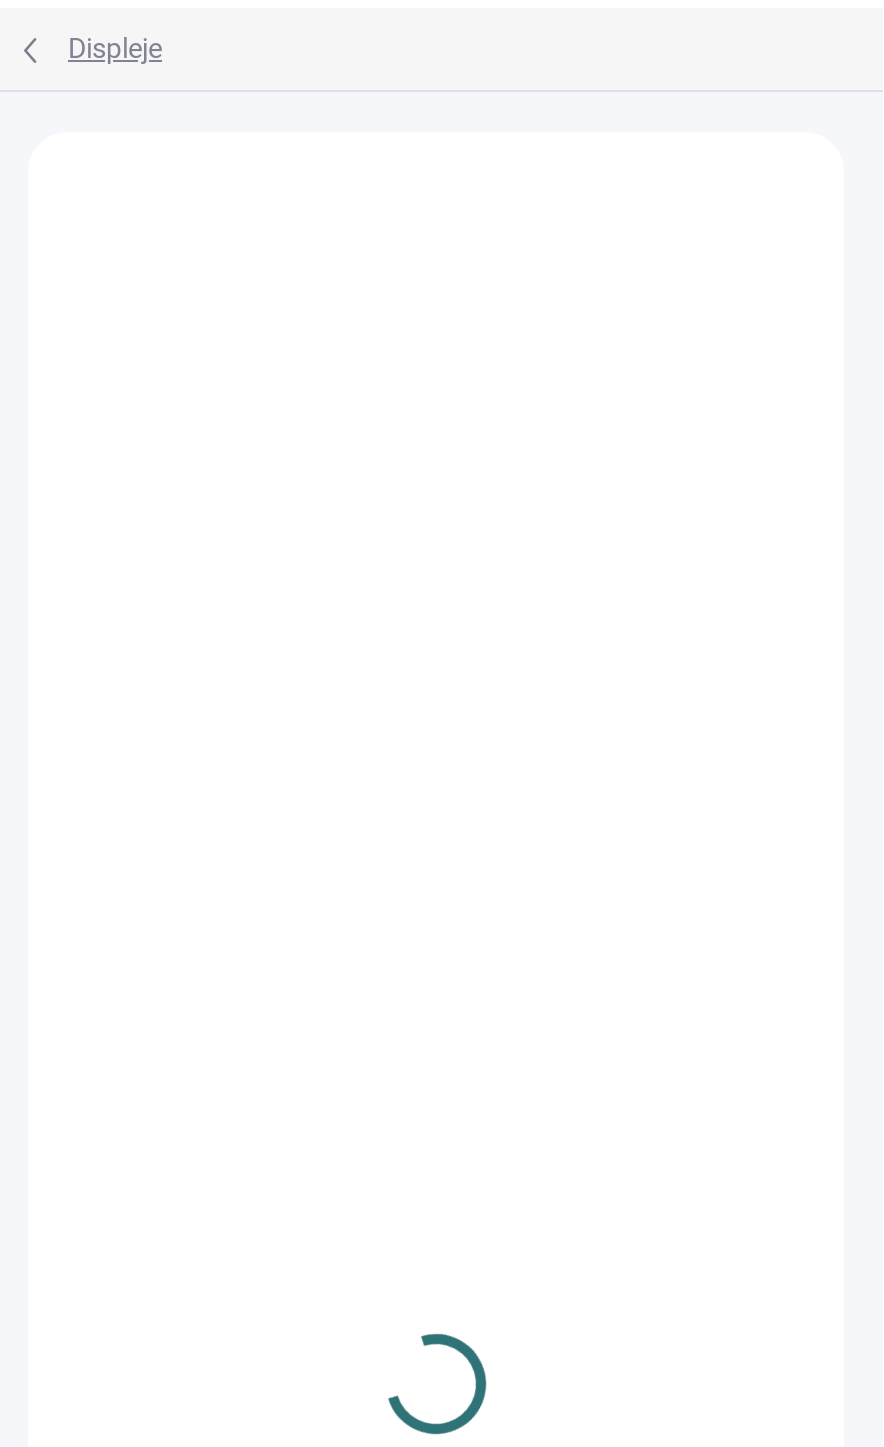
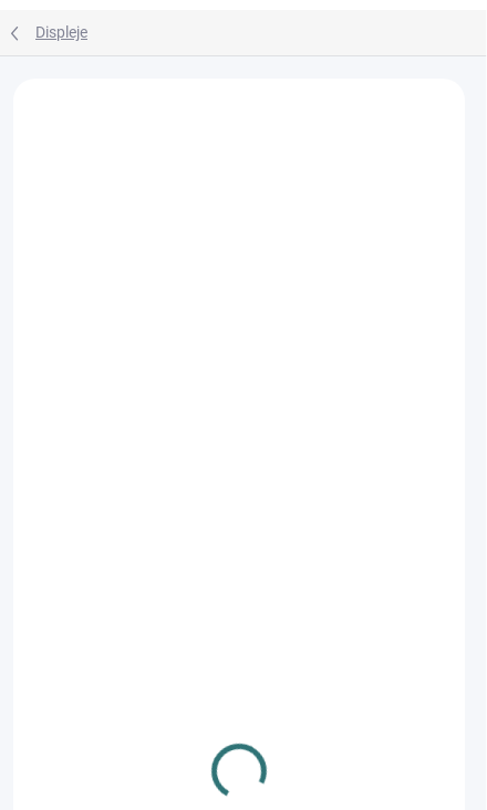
[384,1336,486,1438] [image] -> [209,745,267,800] [image]

